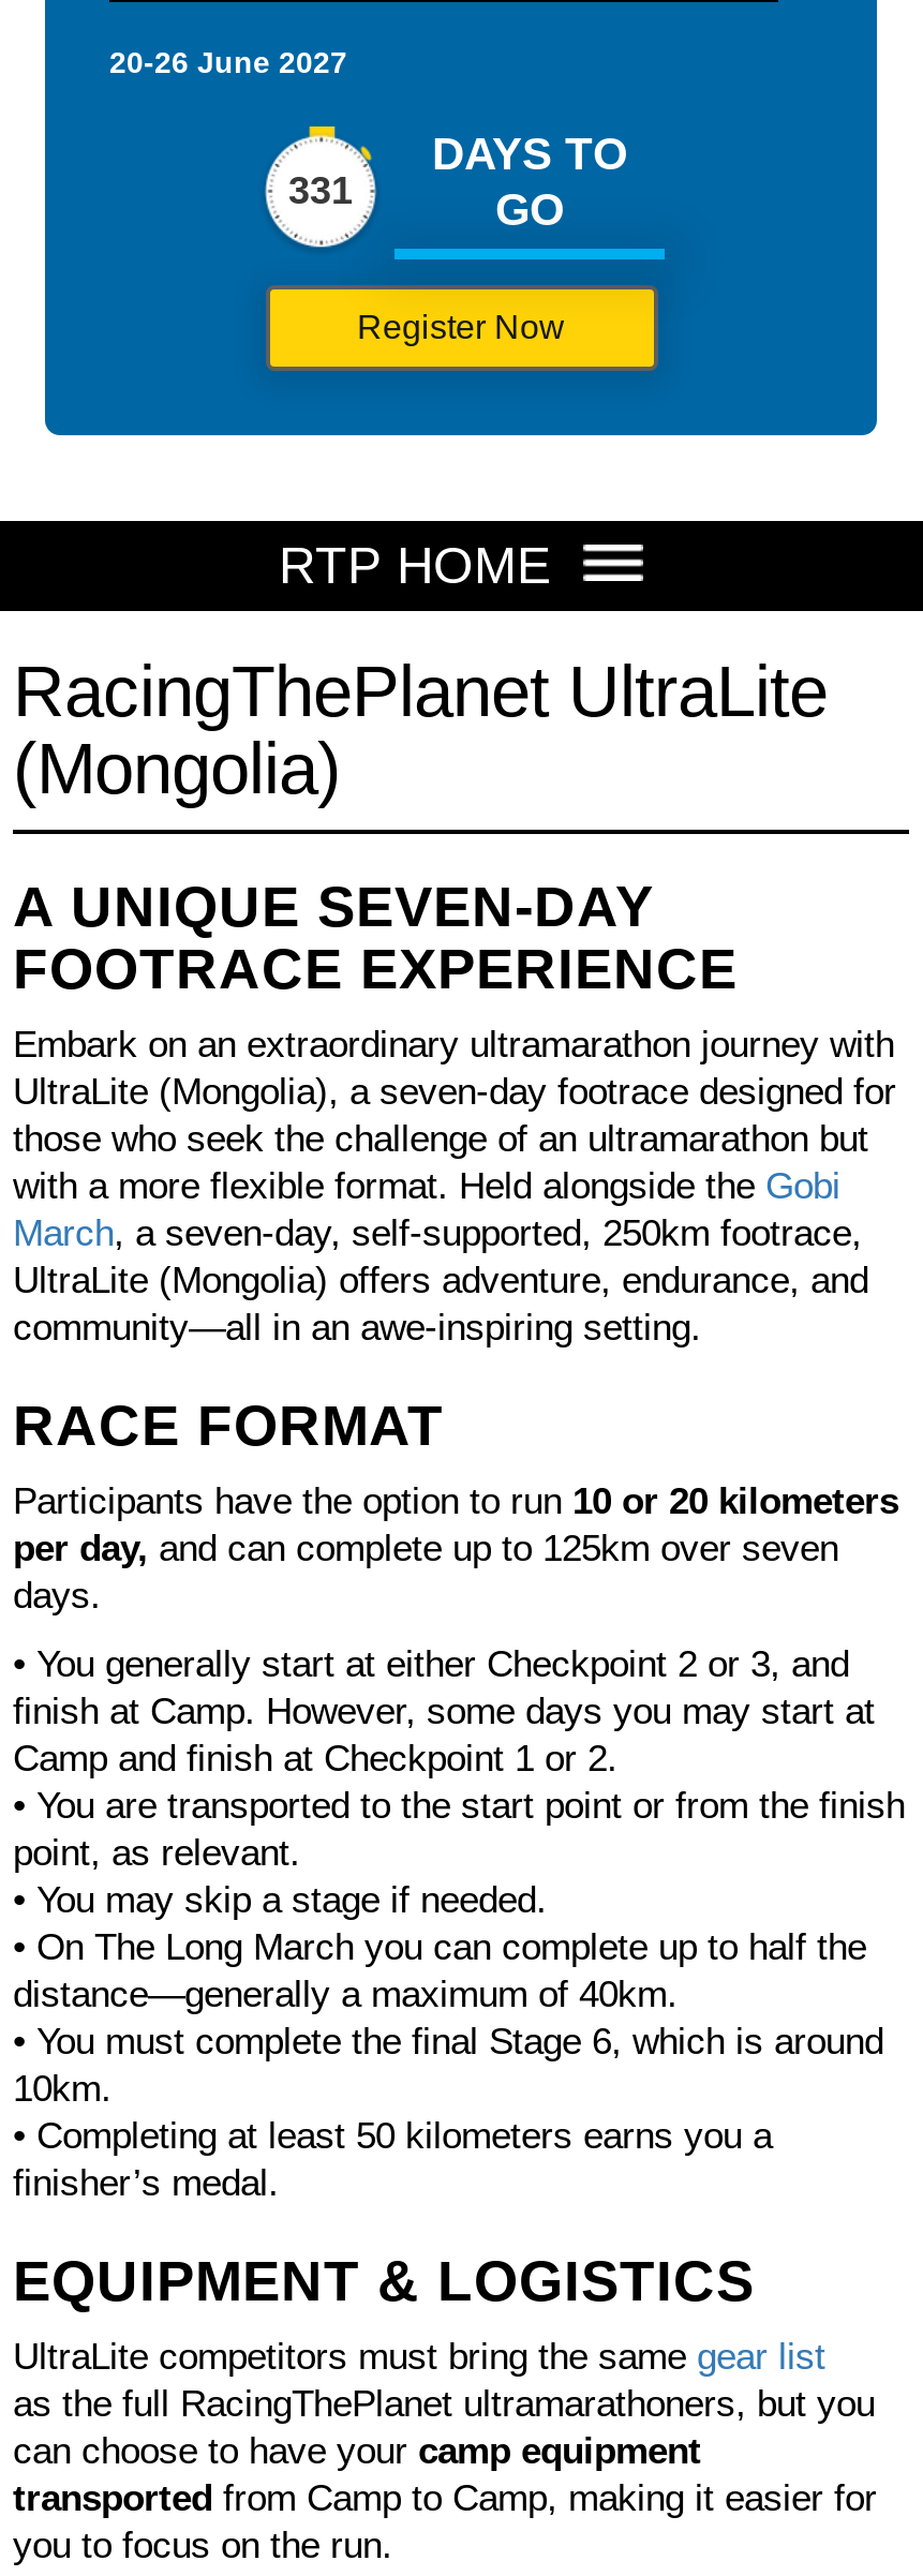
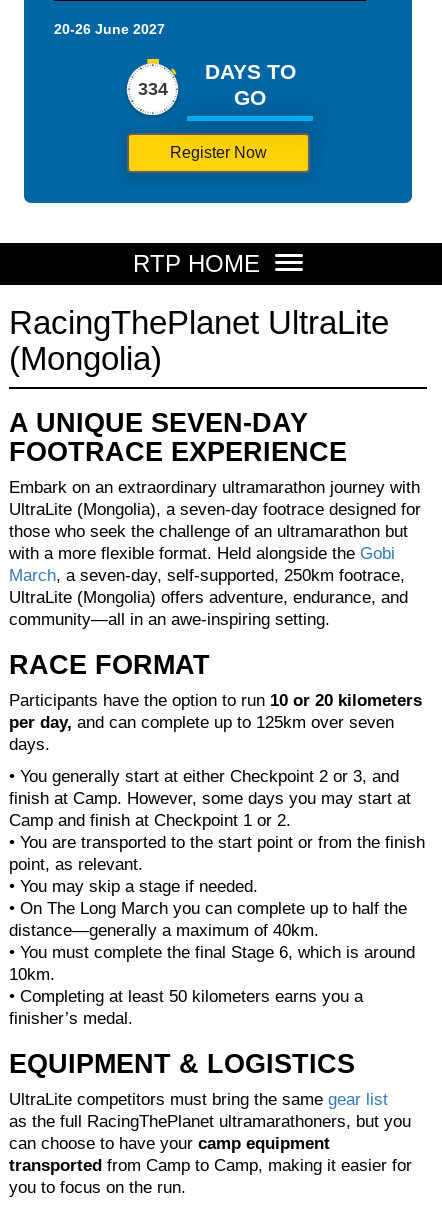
[288,170,353,213] 331 -> [137,79,167,99] 334

